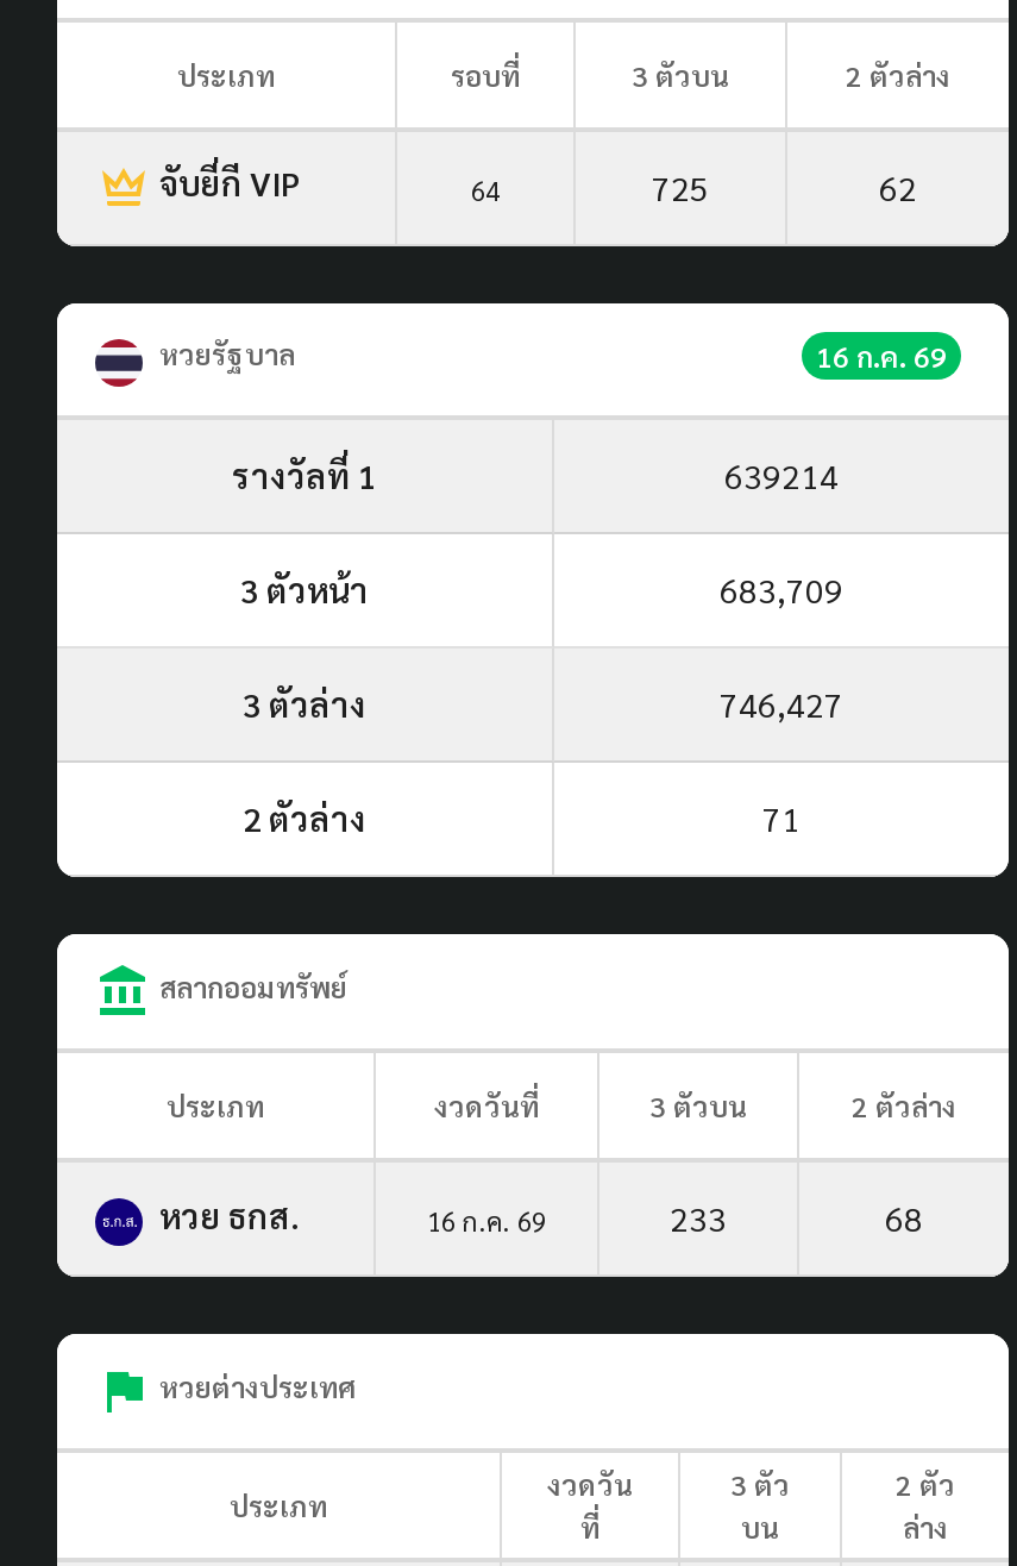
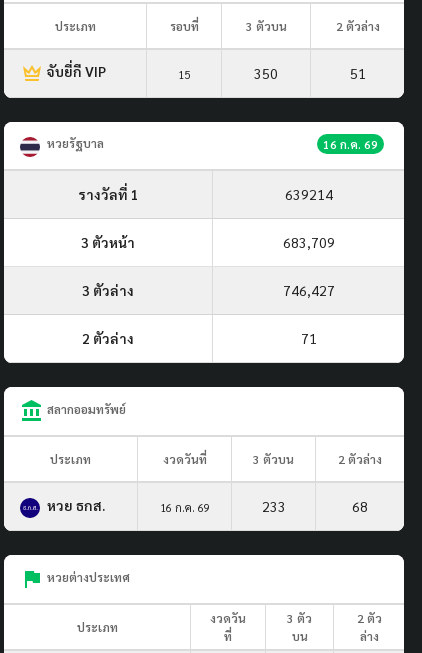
[471,172,500,208] 64 -> [178,67,190,82] 15
[652,165,709,208] 725 -> [254,64,278,82] 350
[879,165,917,208] 62 -> [349,64,365,82] 51

